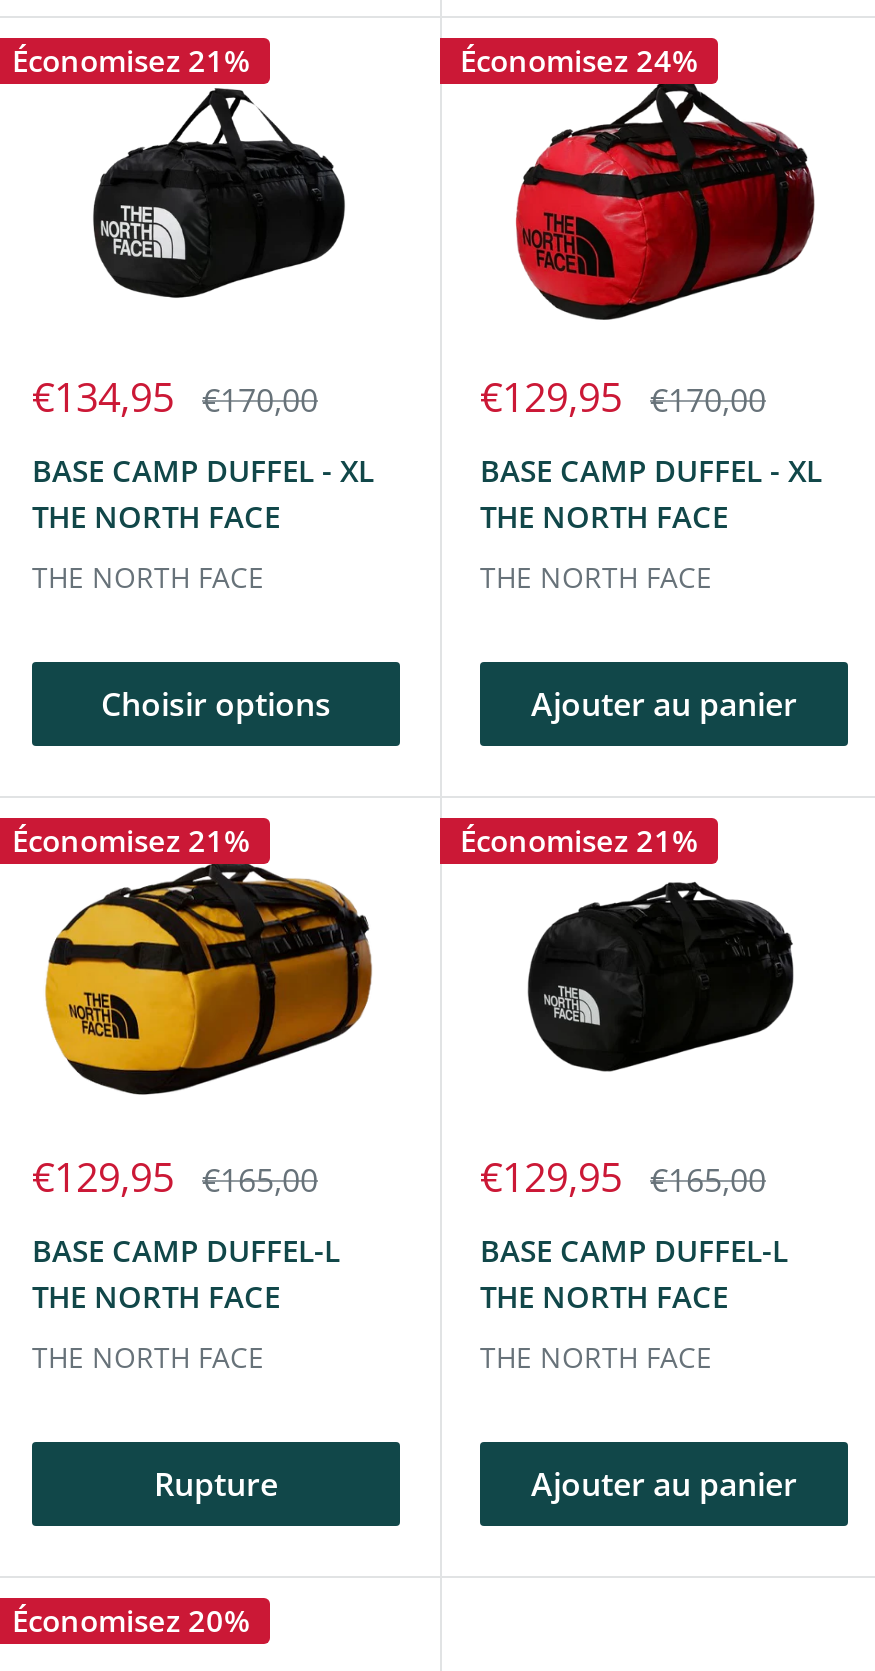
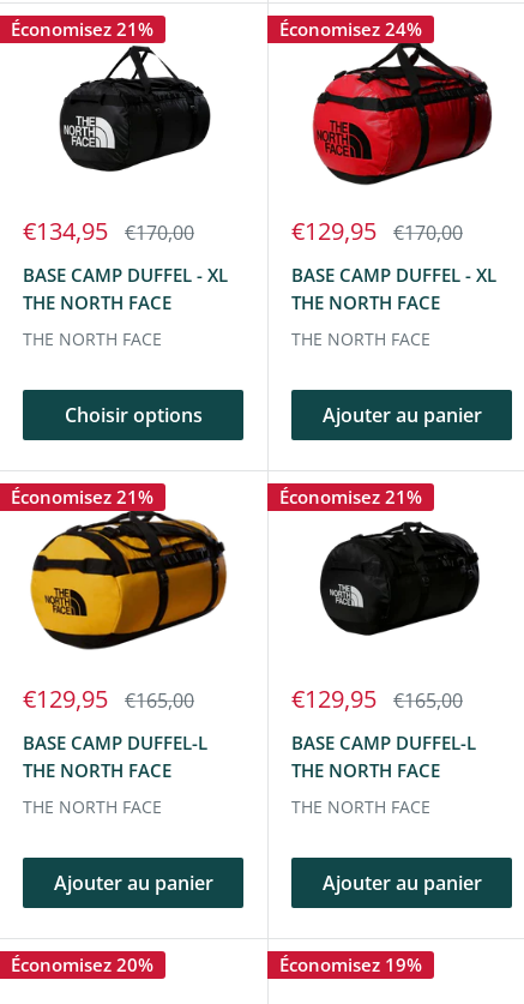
[154,1462,278,1506] Rupture -> [53,870,213,896] Ajouter au panier
none -> [279,952,422,976] Économisez 19%

